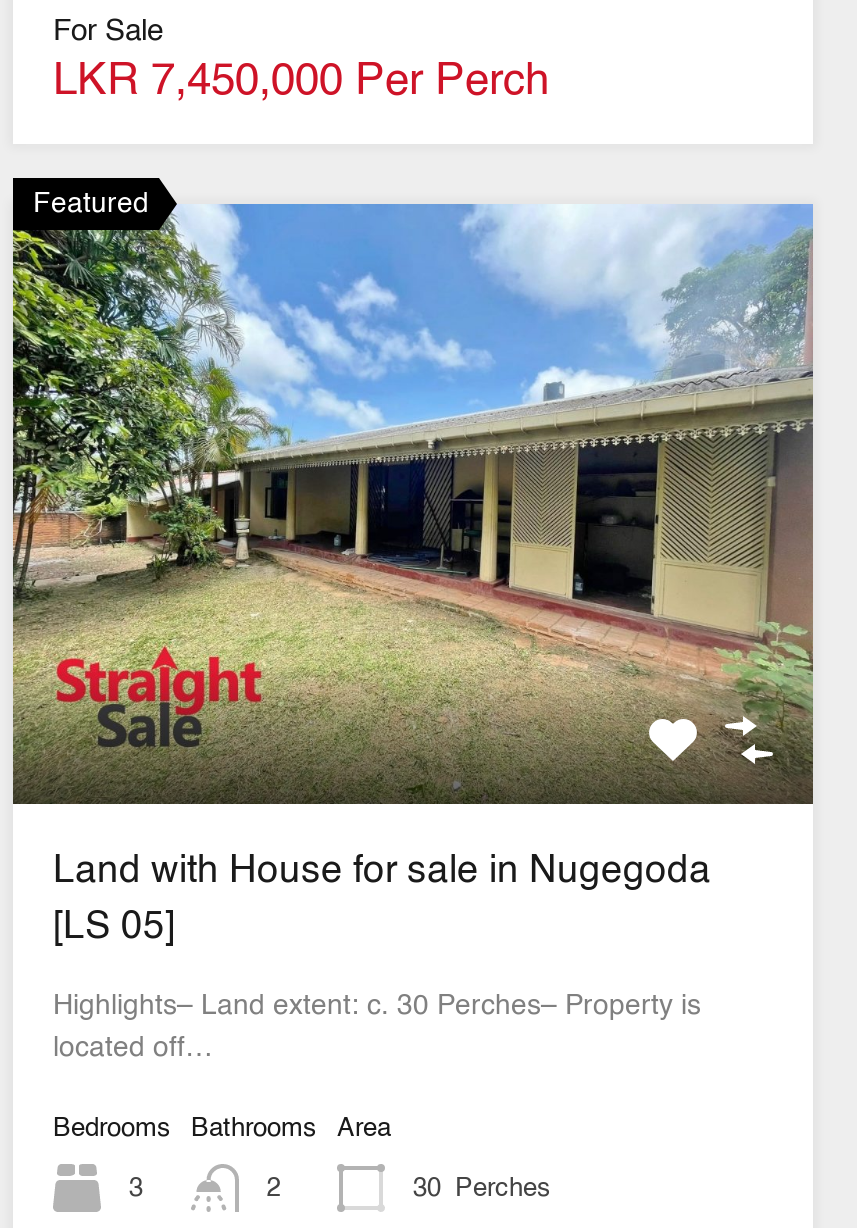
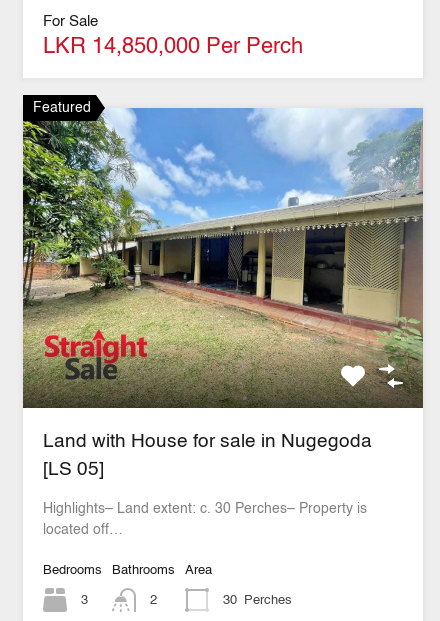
[53,61,549,105] LKR 7,450,000 Per Perch -> [43,36,303,58] LKR 14,850,000 Per Perch

